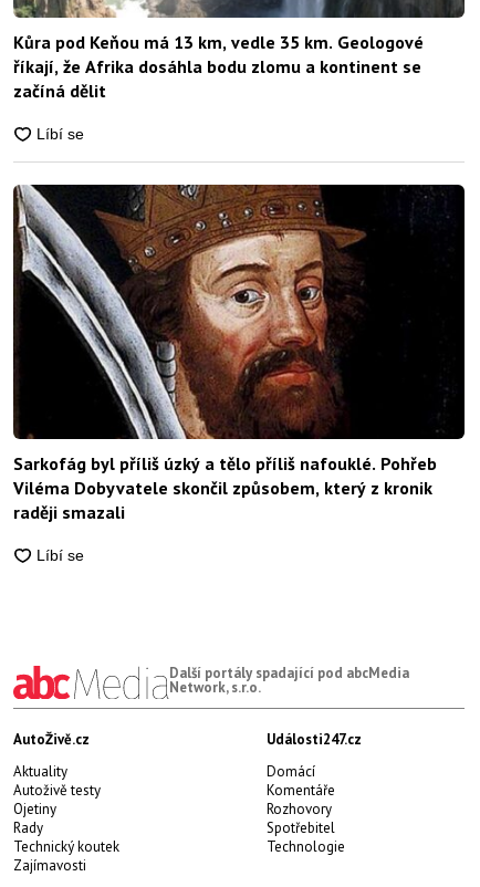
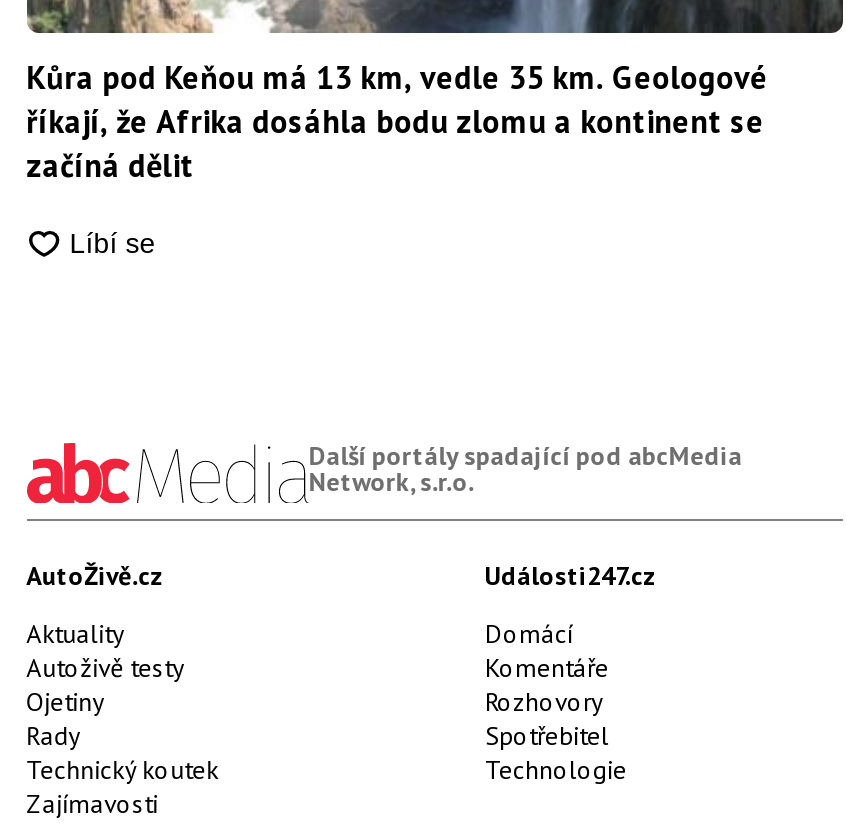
[13,184,465,523] [image] | Sarkofág byl příliš úzký a tělo příliš nafouklé. Pohřeb | Viléma Dobyvatele skončil způsobem, který z kronik | raději smazali -> none

